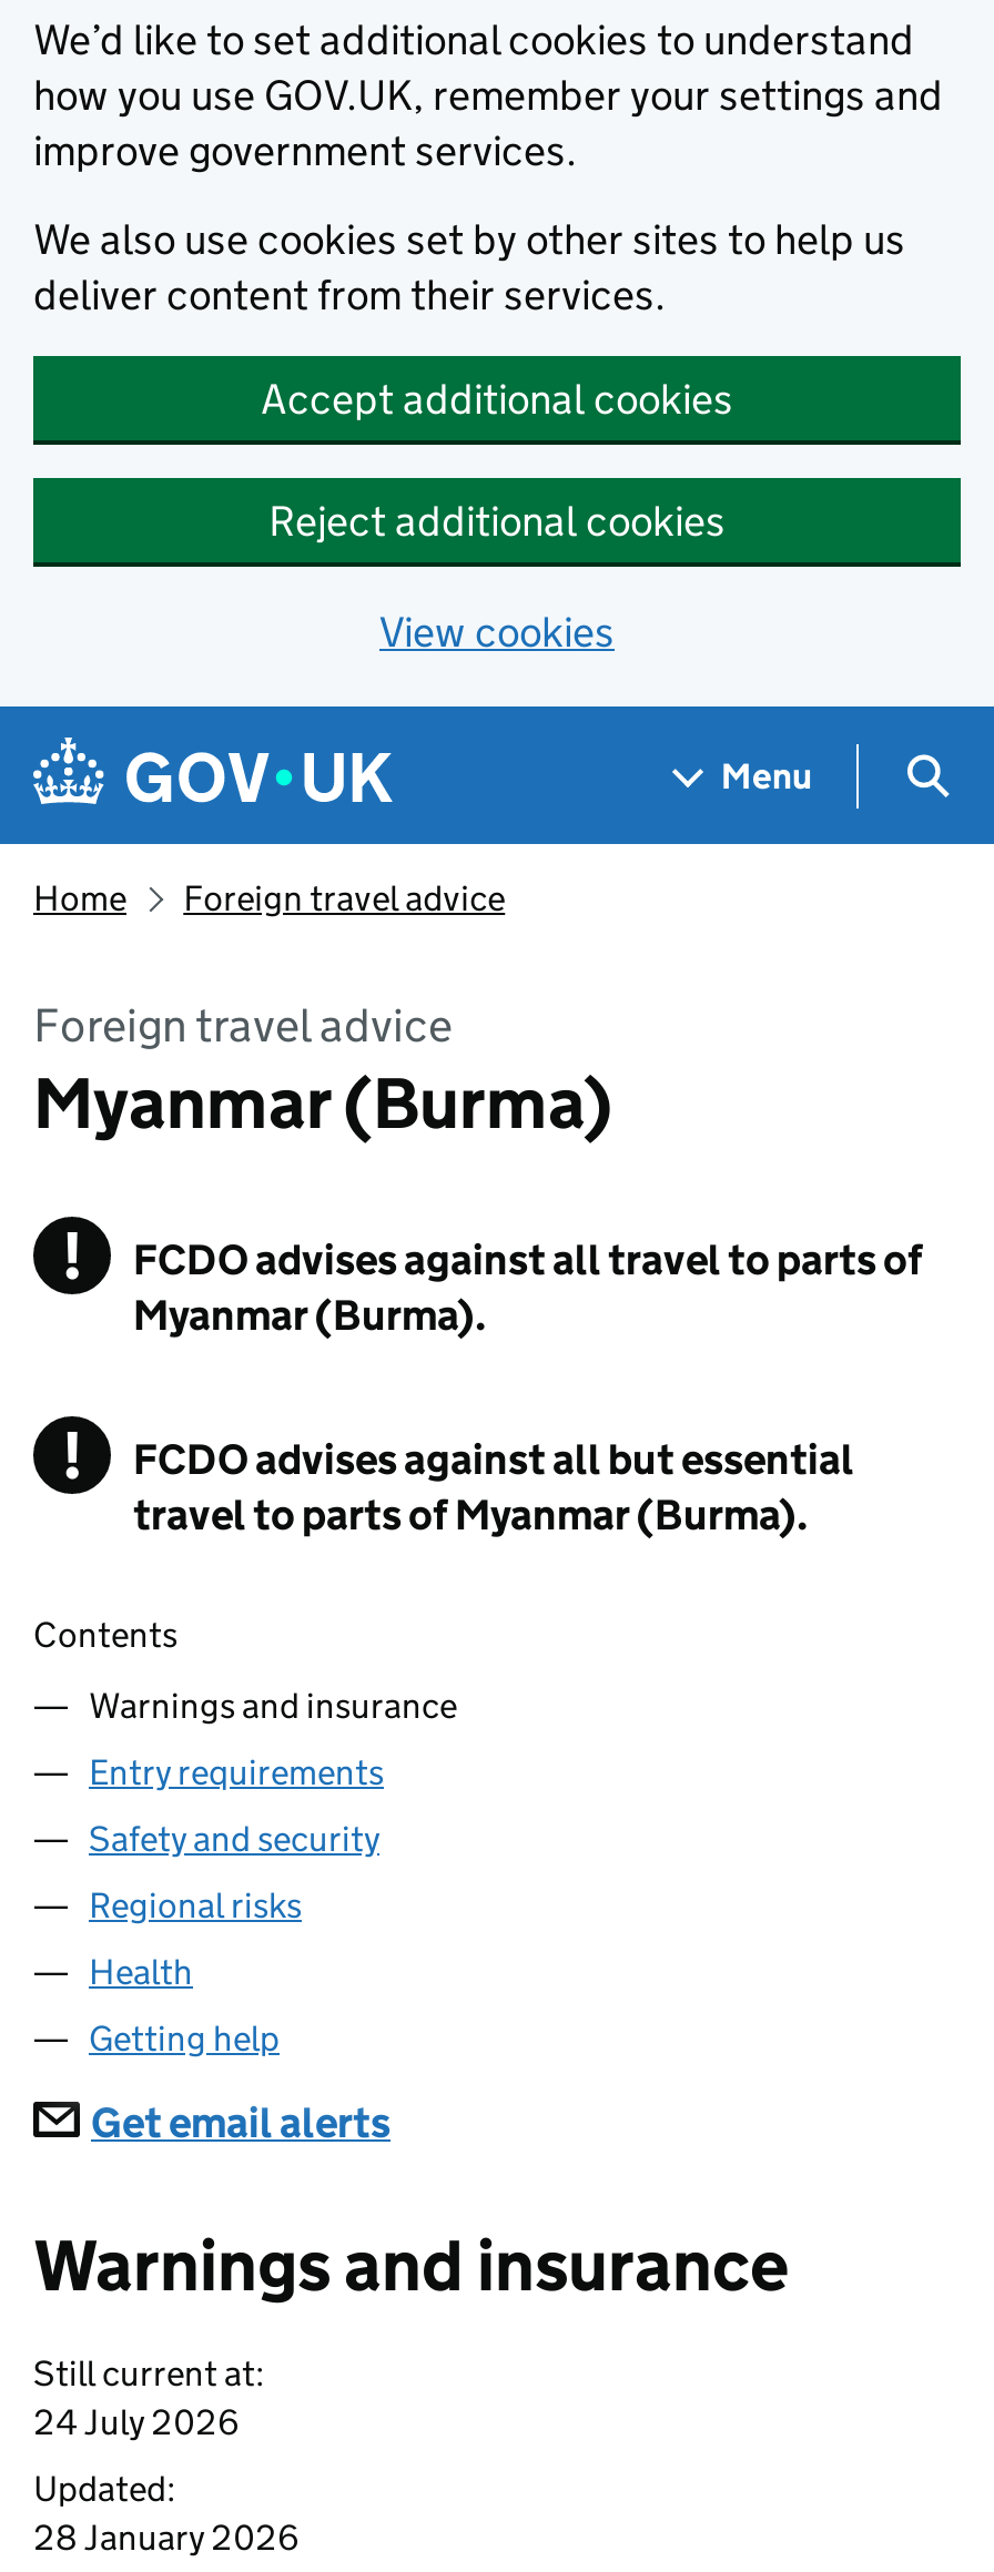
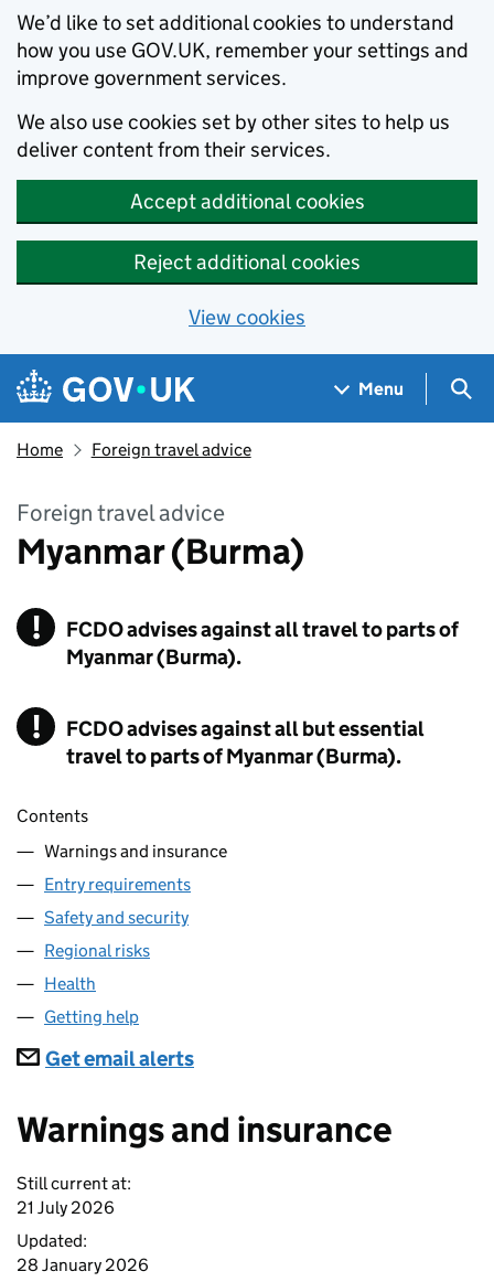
[33,2401,240,2443] 24 July 2026 -> [17,1197,115,1218] 21 July 2026

